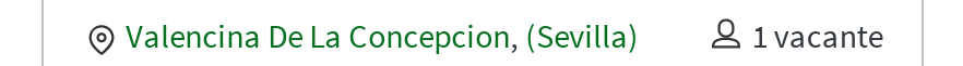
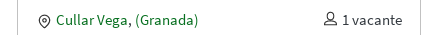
[126,15,639,56] Valencina De La Concepcion, (Sevilla) -> [56,10,199,29] Cullar Vega, (Granada)

